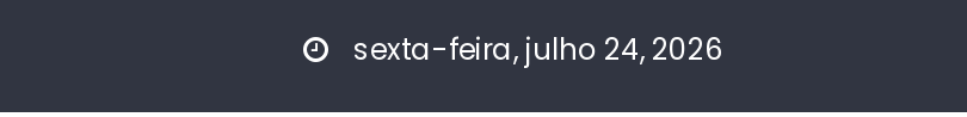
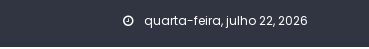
[346,29,723,69] sexta-feira, julho 24, 2026 -> [140,12,307,29] quarta-feira, julho 22, 2026

